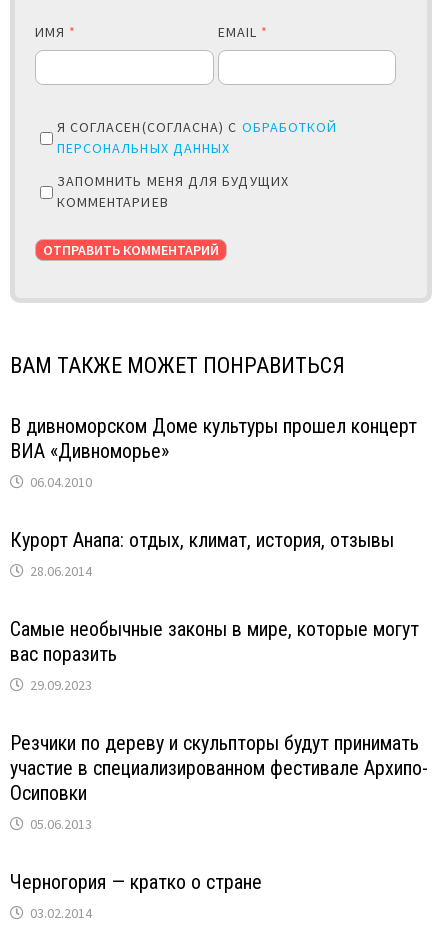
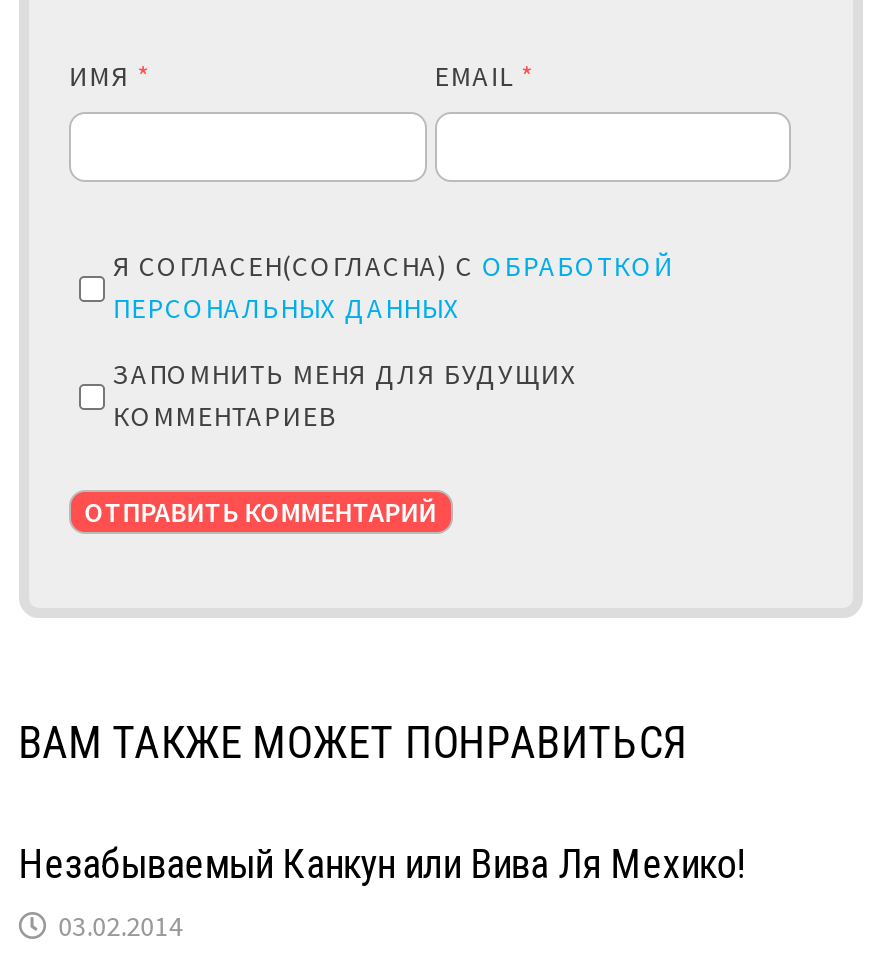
[10,414,428,894] В дивноморском Доме культуры прошел концерт | ВИА «Дивноморье» | 06.04.2010 | Курорт Анапа: отдых, климат, история, отзывы | 28.06.2014 | Самые необычные законы в мире, которые могут | вас поразить | 29.09.2023 | Резчики по дереву и скульпторы будут принимать | участие в специализированном фестивале Архипо- | Осиповки | 05.06.2013 | Черногория — кратко о стране -> [19,841,747,889] Незабываемый Канкун или Вива Ля Мехико!

